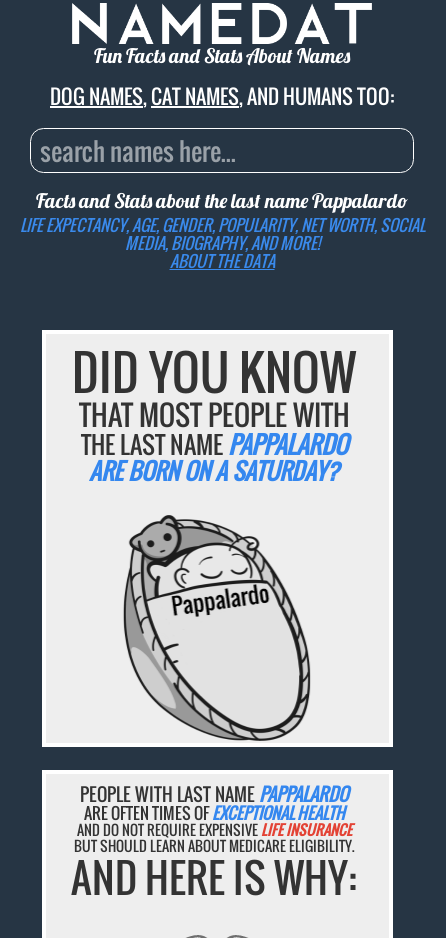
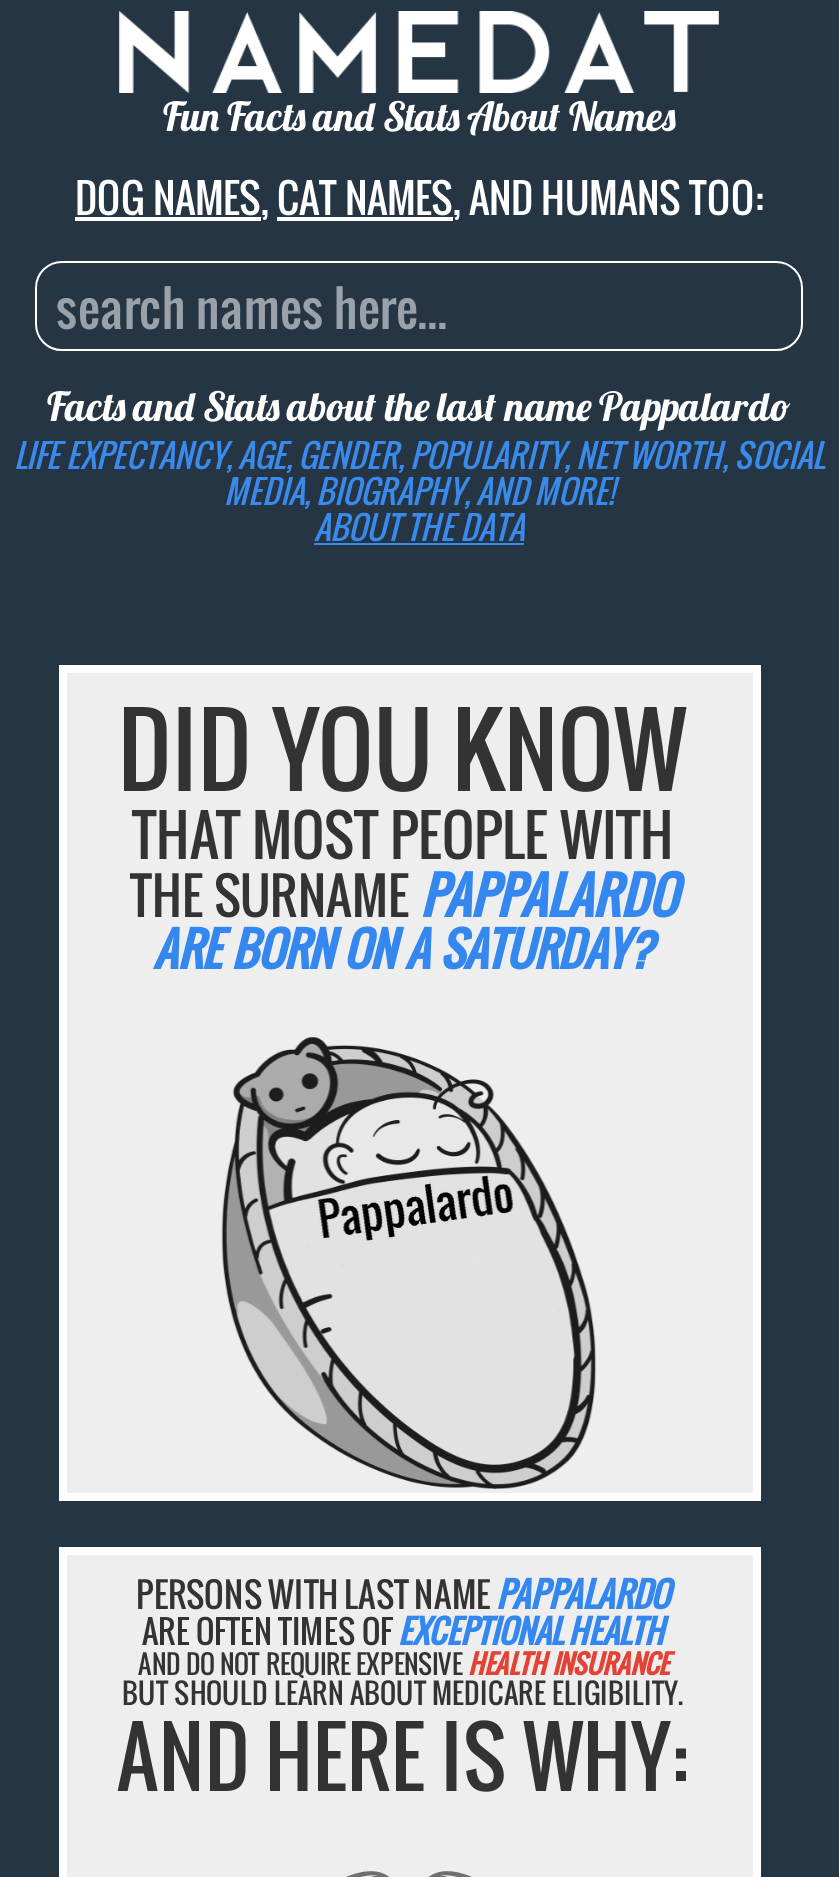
[80,426,347,462] THE LAST NAME PAPPALARDO -> [130,858,676,932] THE SURNAME PAPPALARDO
[80,781,348,807] PEOPLE WITH LAST NAMEPAPPALARDO -> [136,1570,670,1620] PERSONS WITH LAST NAMEPAPPALARDO
[76,819,351,840] AND DO NOT REQUIRE EXPENSIVELIFE INSURANCE -> [138,1644,668,1684] AND DO NOT REQUIRE EXPENSIVEHEALTH INSURANCE

